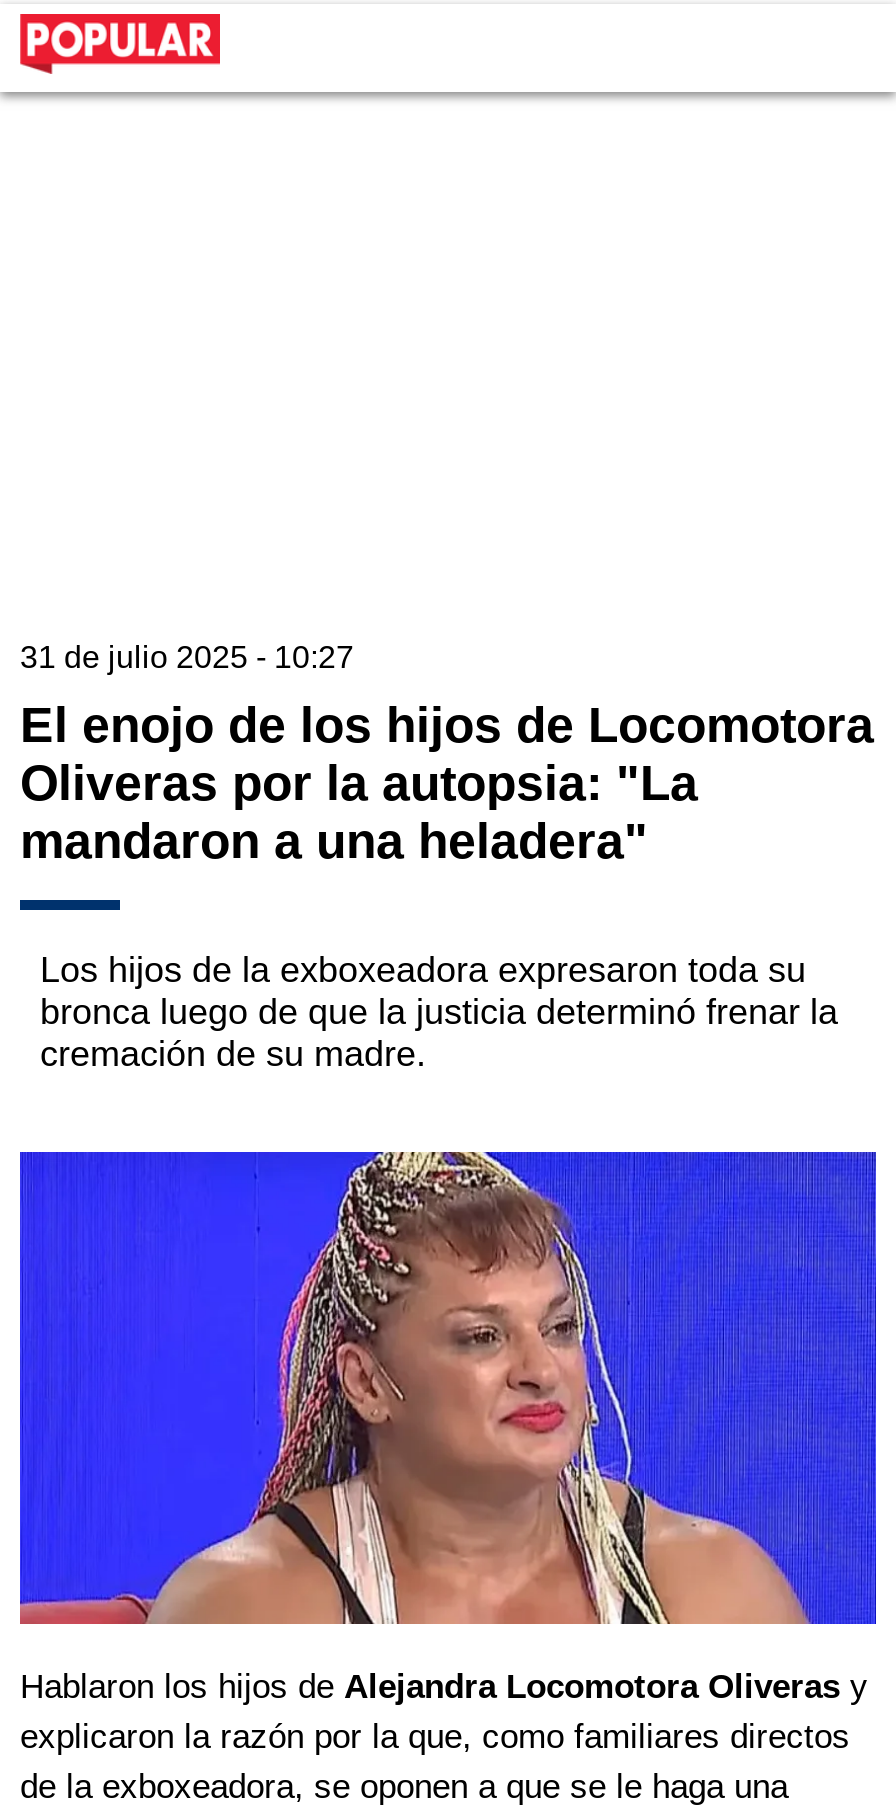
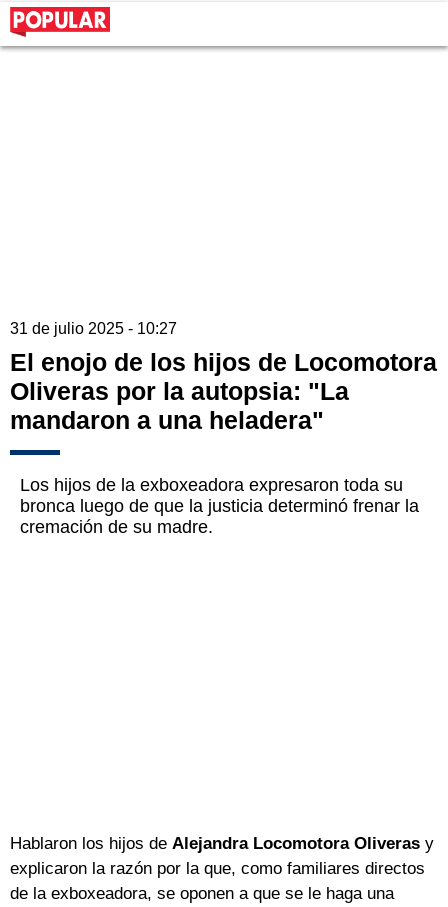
[18,1150,878,1626] [image] -> none

